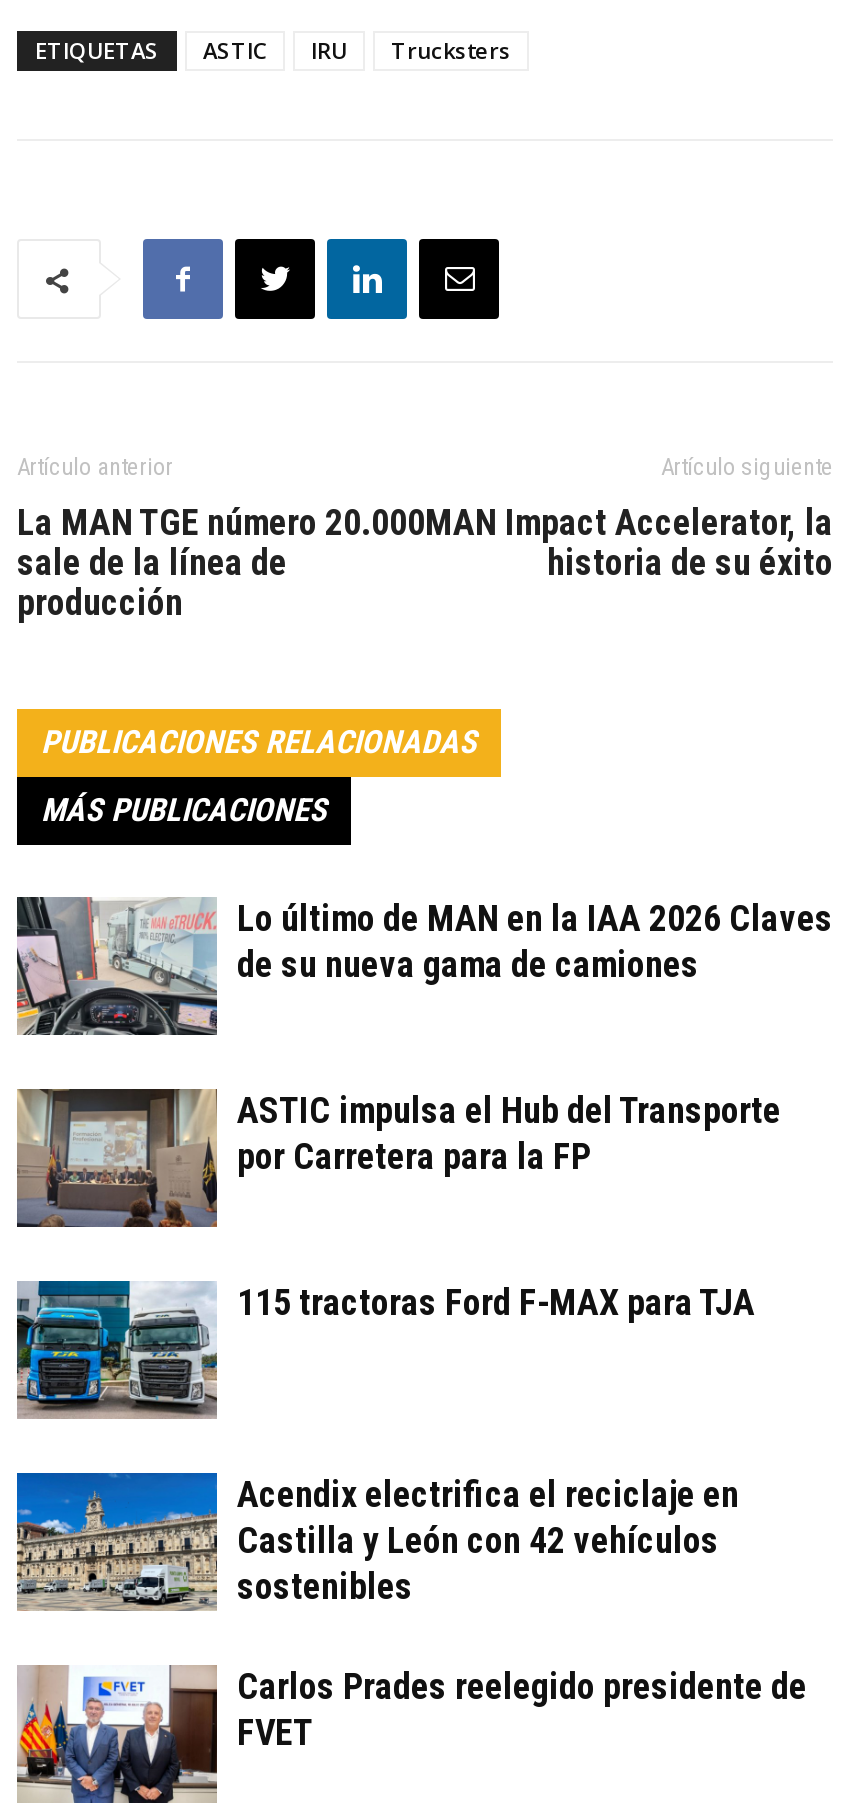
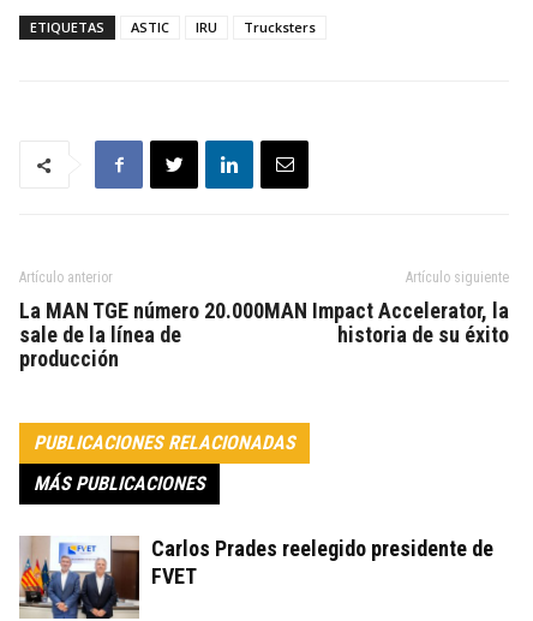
[15,895,833,1323] [image] | Lo último de MAN en la IAA 2026 Claves | de su nueva gama de camiones | ASTIC impulsa el Hub del Transporte | por Carretera para la FP | 115 tractoras Ford F-MAX para TJA -> none
[15,1087,219,1229] [image] -> none
[15,1279,739,1607] [image] | Acendix electrifica el reciclaje en | Castilla y León con 42 vehículos | sostenibles -> none
[15,1471,209,1613] [image] -> none

